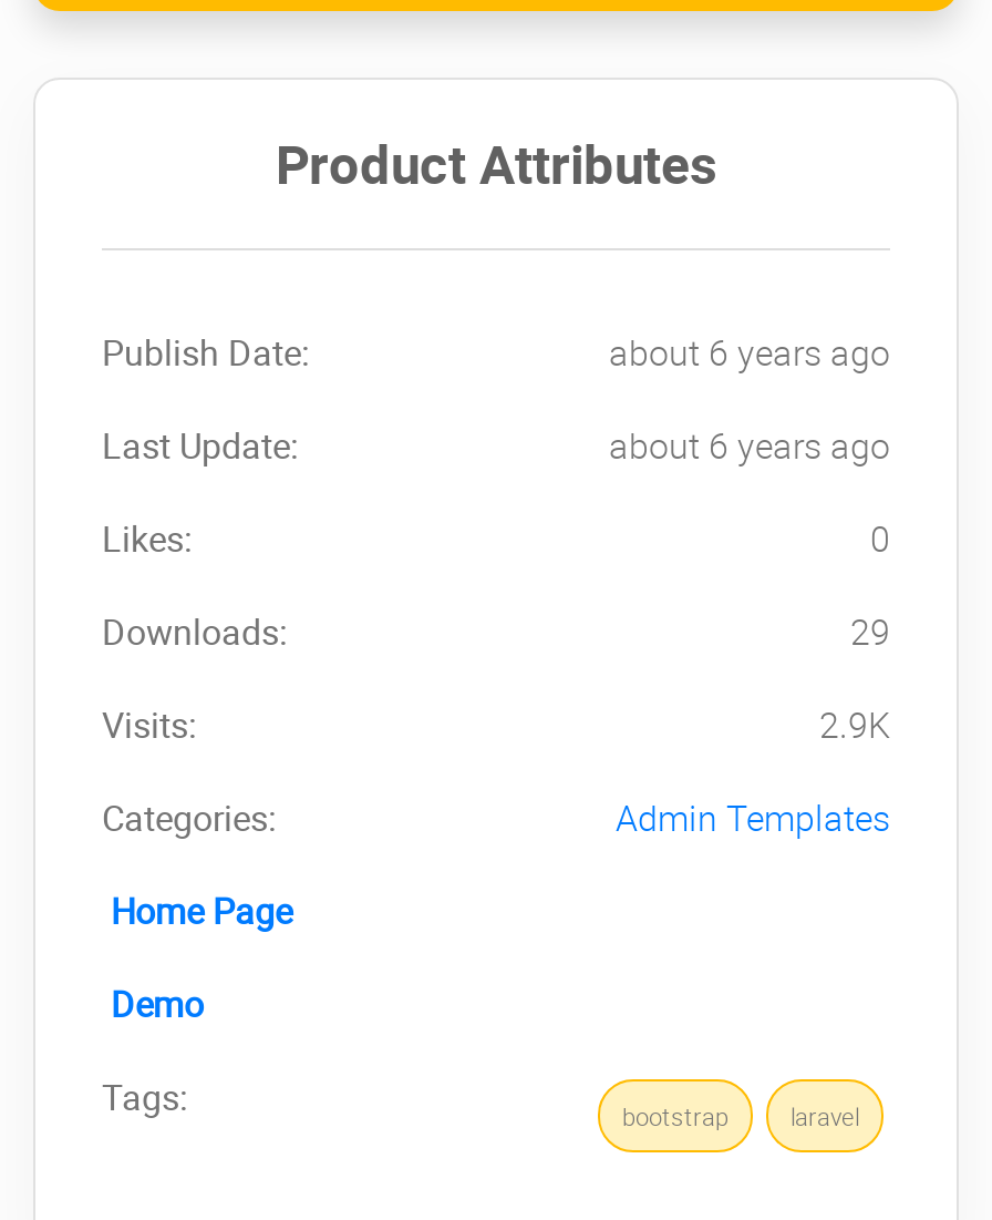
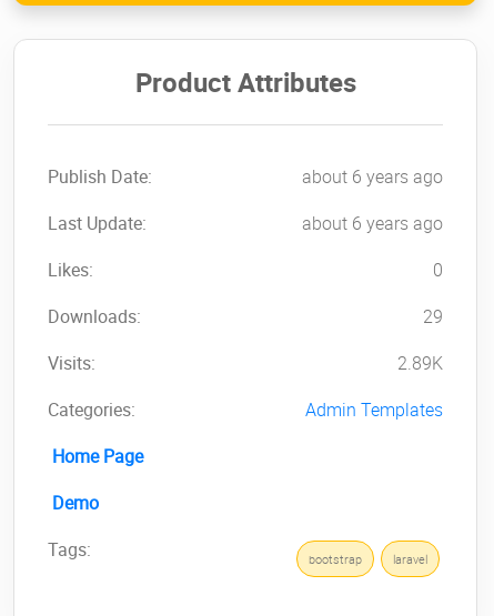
[819,700,890,749] 2.9K -> [397,351,443,375] 2.89K

